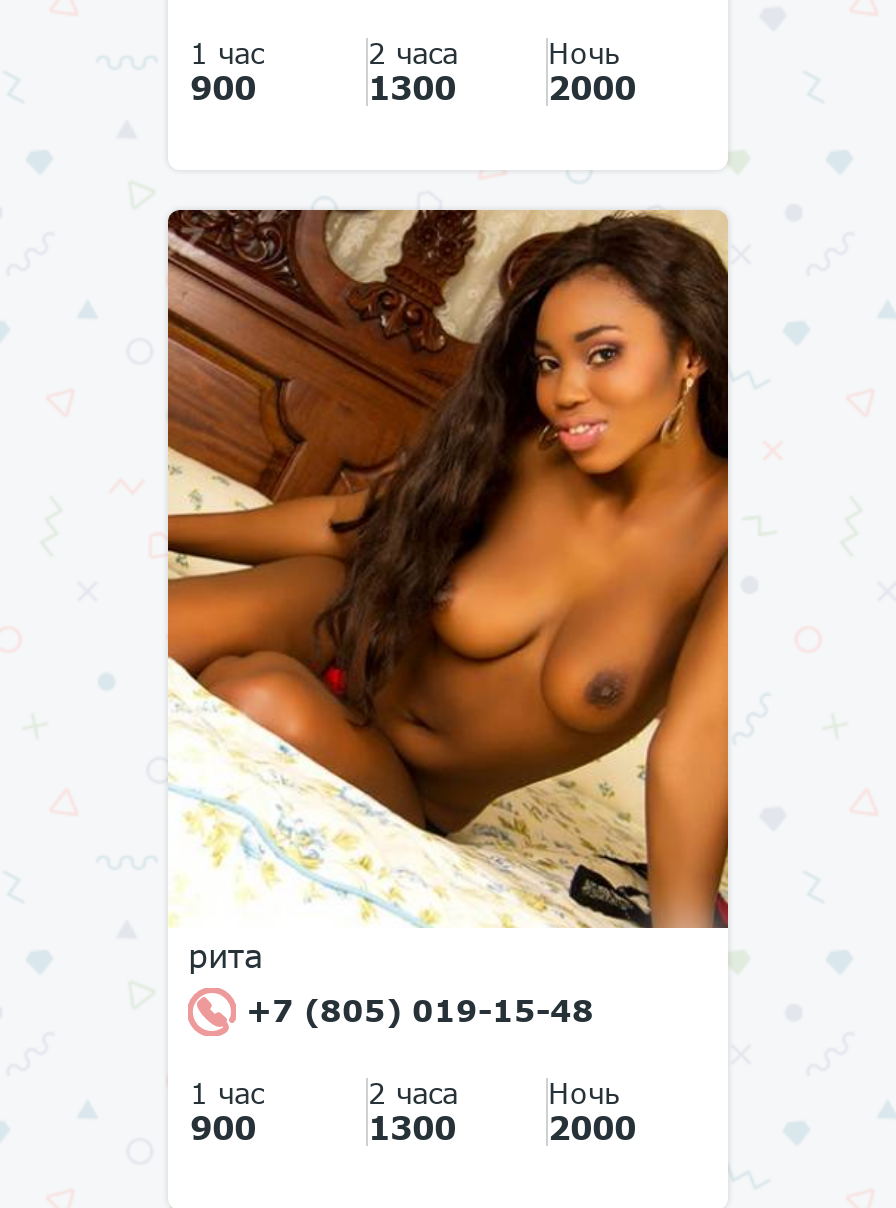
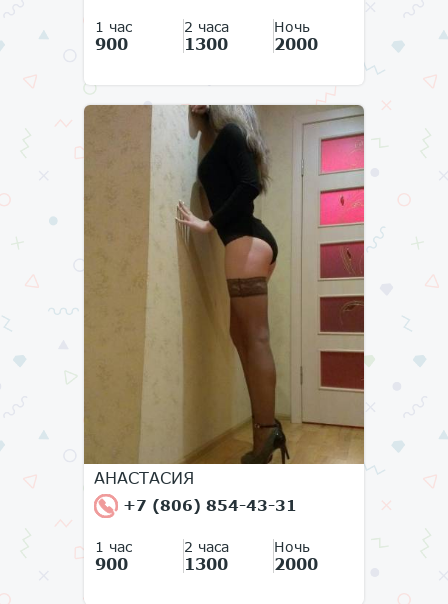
[168,208,730,973] [image] | рита -> [83,104,365,487] [image] | АНАСТАСИЯ
[236,991,594,1027] +7 (805) 019-15-48 -> [118,496,297,514] +7 (806) 854-43-31

